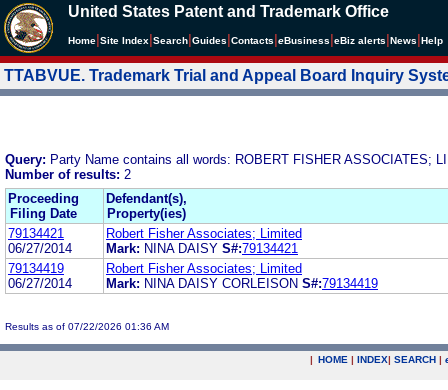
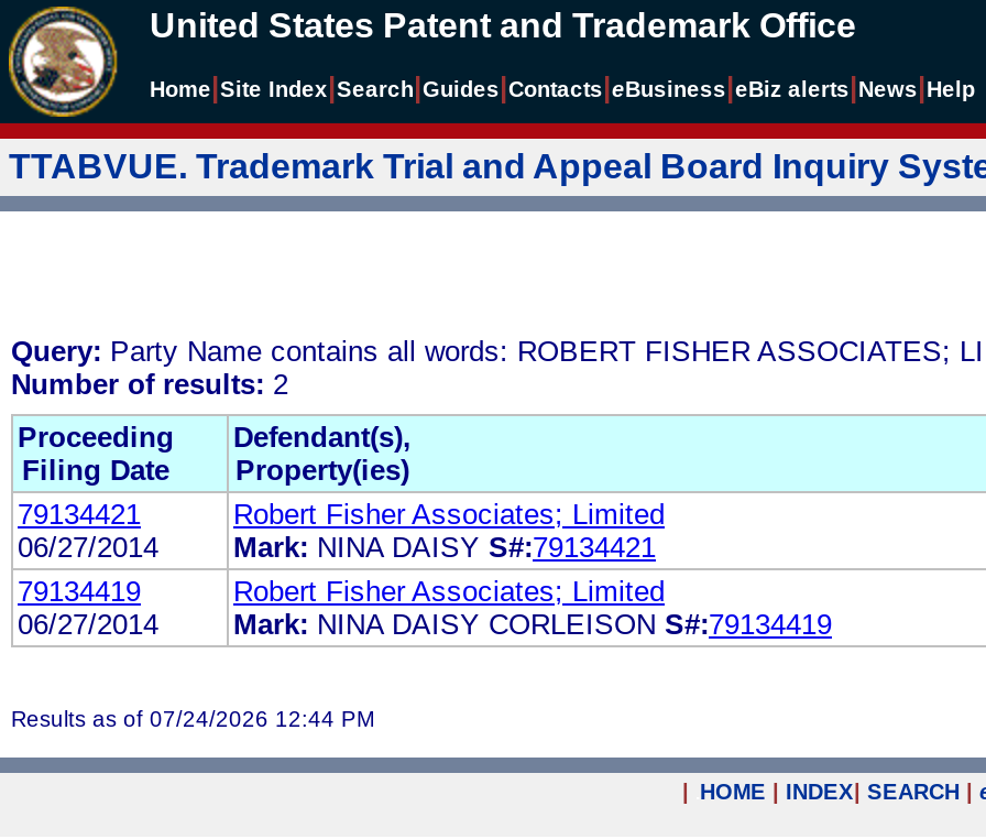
[5,321,169,332] Results as of 07/22/2026 01:36 AM -> [11,707,374,731] Results as of 07/24/2026 12:44 PM

